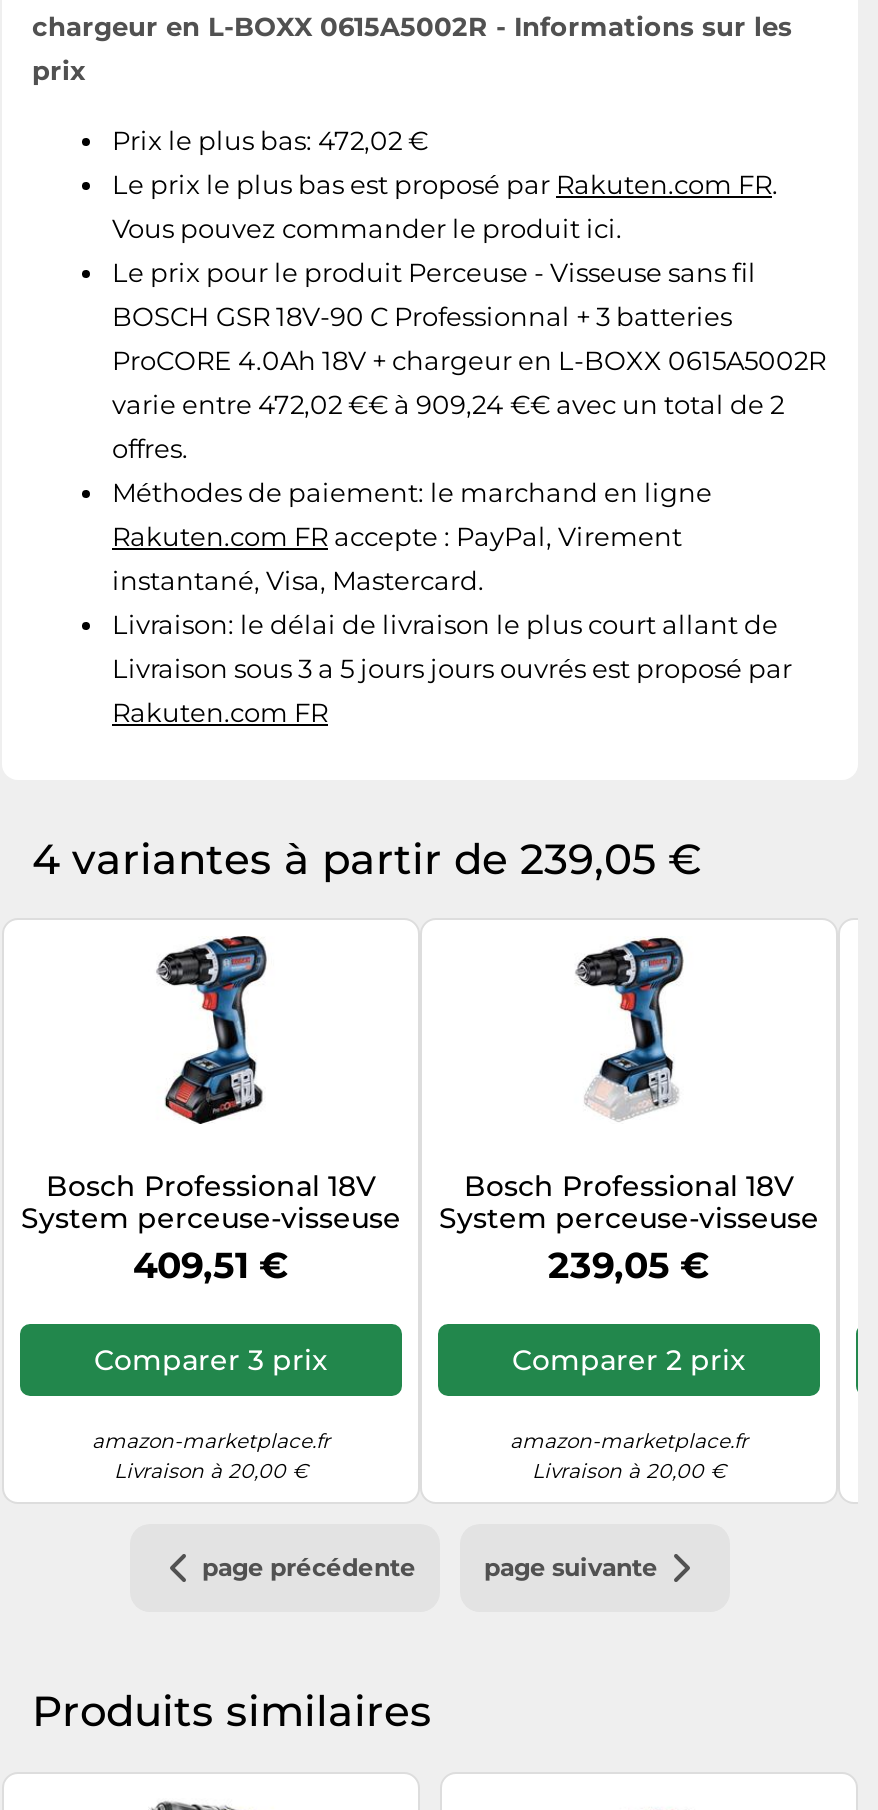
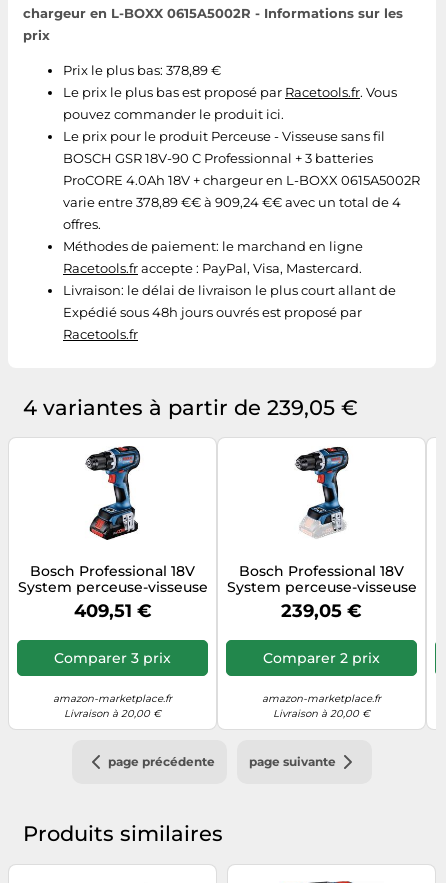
[112,123,778,243] Prix le plus bas: 472,02 € | Le prix le plus bas est proposé par Rakuten.com FR. | Vous pouvez commander le produit ici. -> [63,61,397,121] Prix le plus bas: 378,89 € | Le prix le plus bas est proposé par Racetools.fr. Vous | pouvez commander le produit ici.
[112,387,784,419] varie entre 472,02 €€ à 909,24 €€ avec un total de 2 -> [63,193,401,209] varie entre 378,89 €€ à 909,24 €€ avec un total de 4
[112,519,682,595] Rakuten.com FR accepte : PayPal, Virement | instantané, Visa, Mastercard. -> [63,259,362,275] Racetools.fr accepte : PayPal, Visa, Mastercard.
[112,651,792,727] Livraison sous 3 a 5 jours jours ouvrés est proposé par | Rakuten.com FR -> [63,303,362,341] Expédié sous 48h jours ouvrés est proposé par | Racetools.fr

